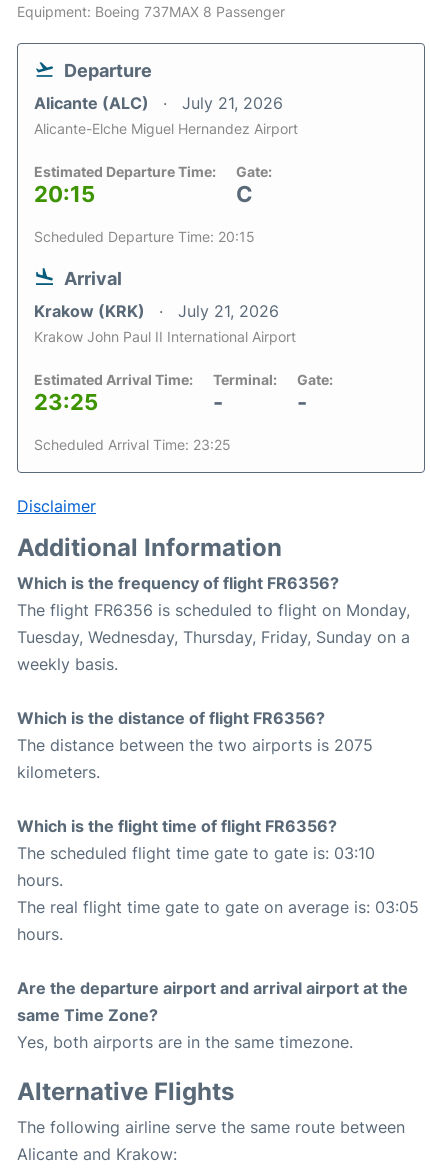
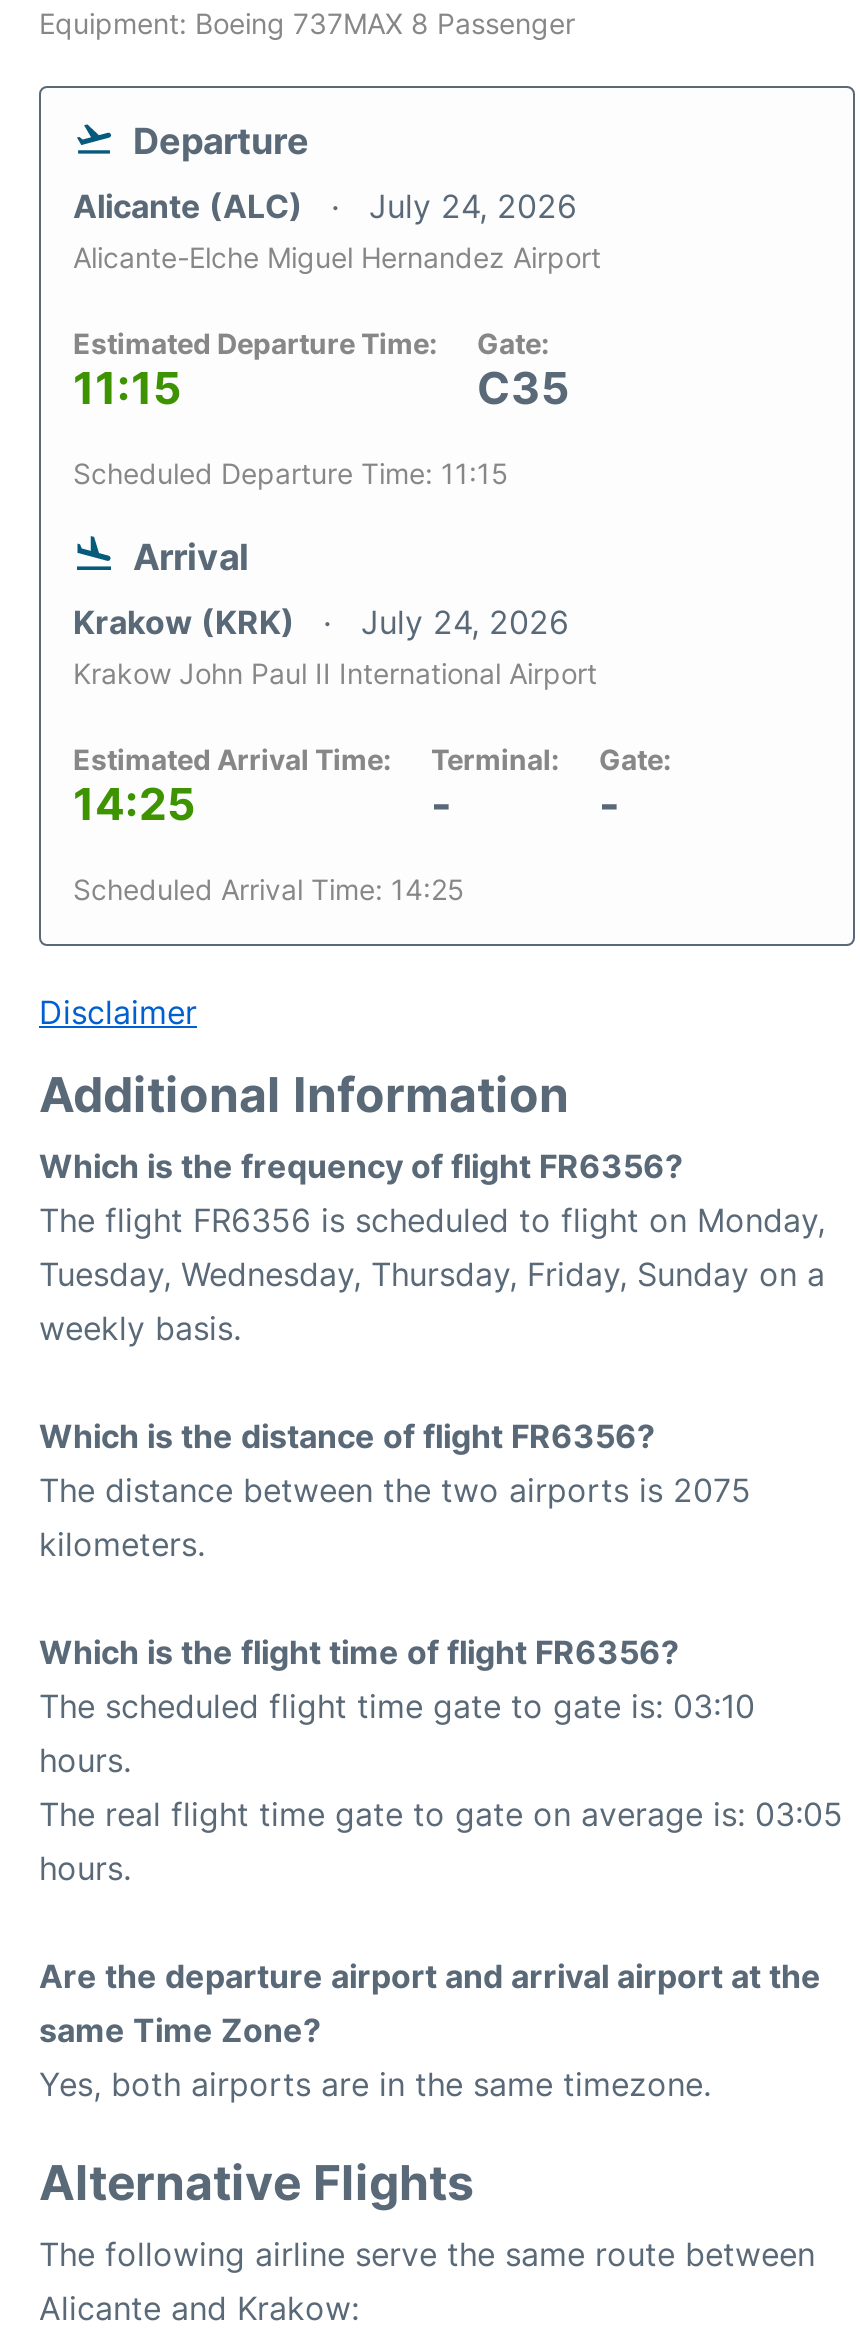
[34,93,283,113] Alicante (ALC) July 21, 2026 -> [73,186,577,226] Alicante (ALC) July 24, 2026
[34,181,95,207] 20:15 -> [73,362,181,414] 11:15
[236,181,253,207] C -> [477,362,569,414] C35
[34,228,255,245] Scheduled Departure Time: 20:15 -> [73,456,509,490] Scheduled Departure Time: 11:15
[34,301,279,321] Krakow (KRK) July 21, 2026 -> [73,602,569,642] Krakow (KRK) July 24, 2026
[34,389,98,415] 23:25 -> [73,778,195,830] 14:25
[34,436,231,453] Scheduled Arrival Time: 23:25 -> [73,872,465,906] Scheduled Arrival Time: 14:25

